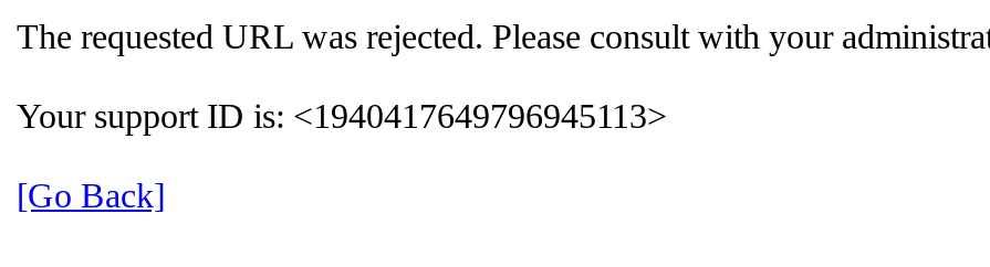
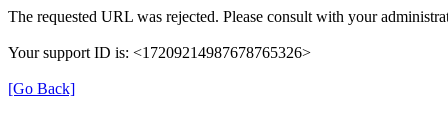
[17,97,667,135] Your support ID is: <1940417649796945113> -> [8,44,311,61] Your support ID is: <17209214987678765326>

